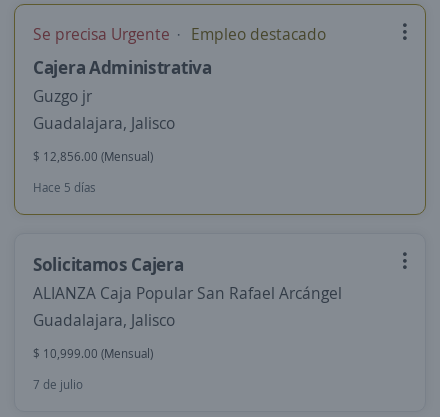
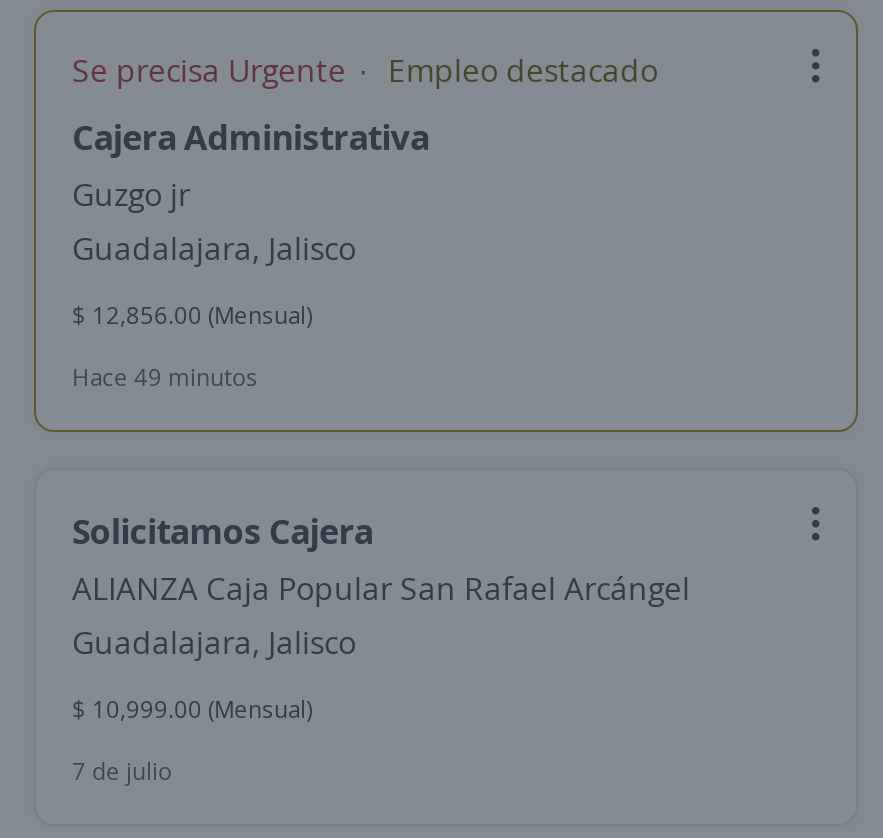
[33,179,96,196] Hace 5 días -> [72,360,258,394] Hace 49 minutos

